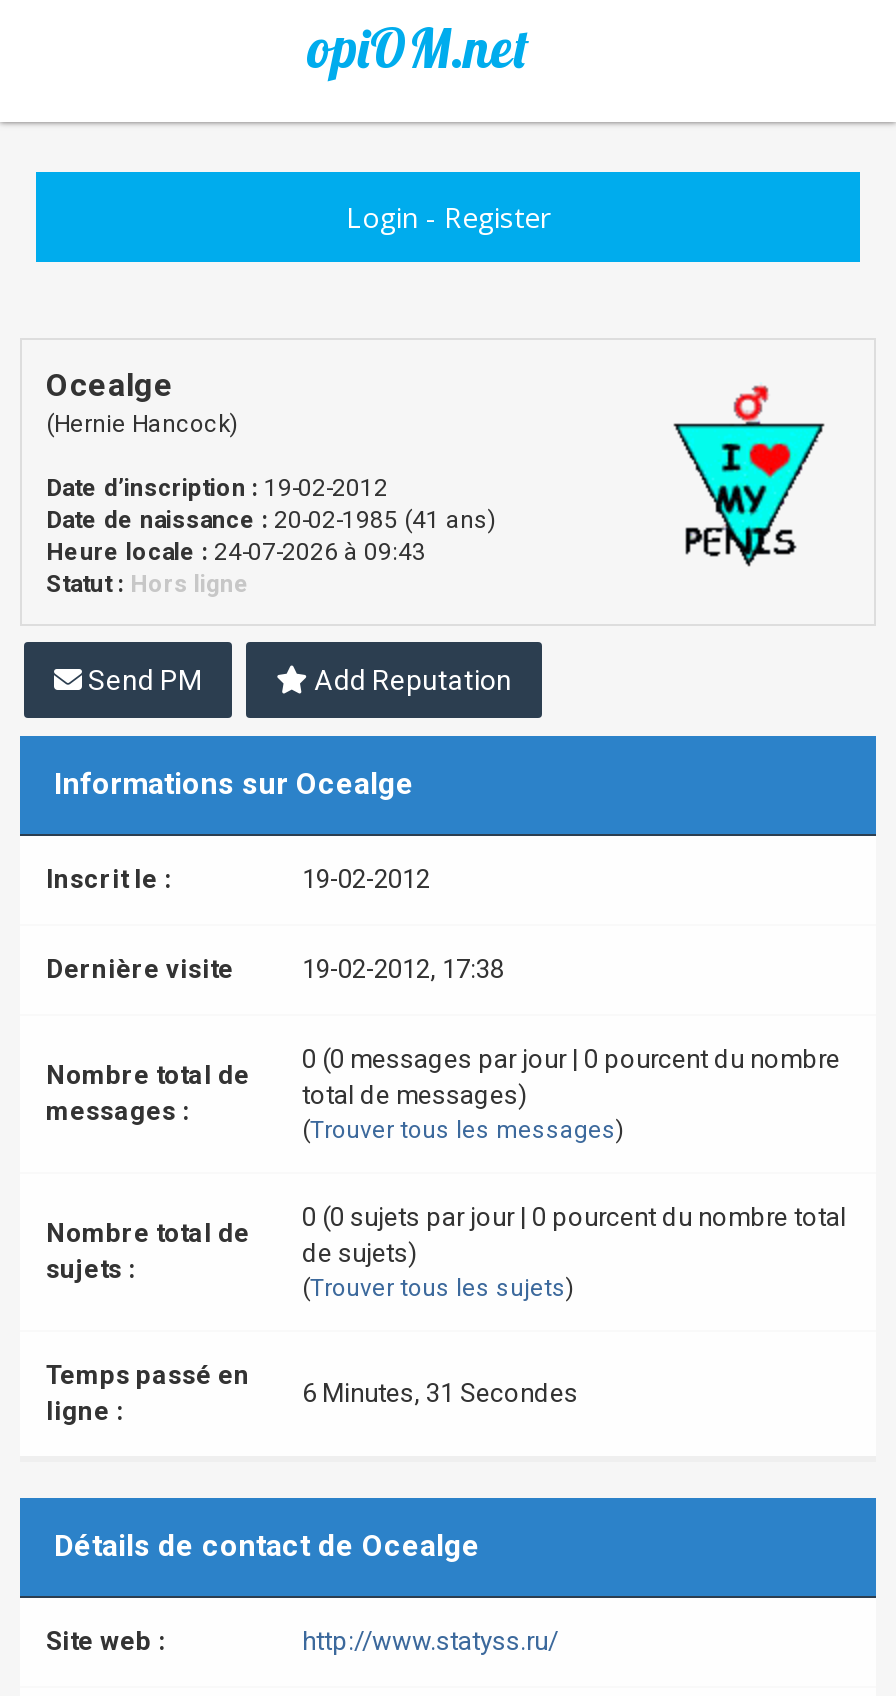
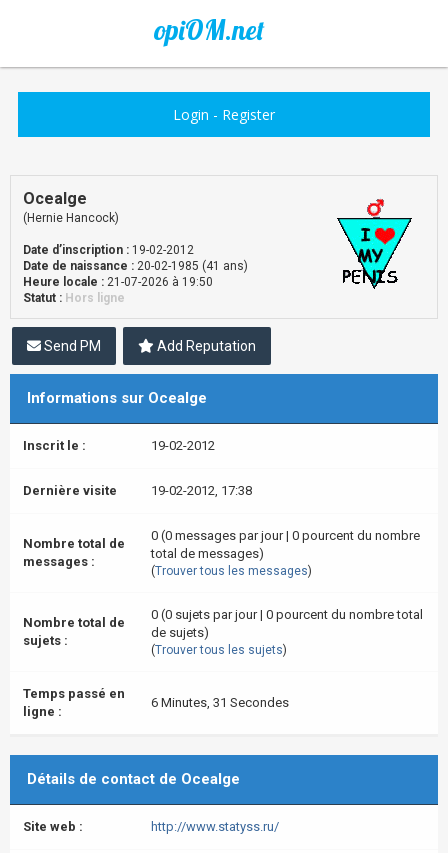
[46,538,426,566] Heure locale : 24-07-2026 à 09:43 -> [23,275,213,289] Heure locale : 21-07-2026 à 19:50

